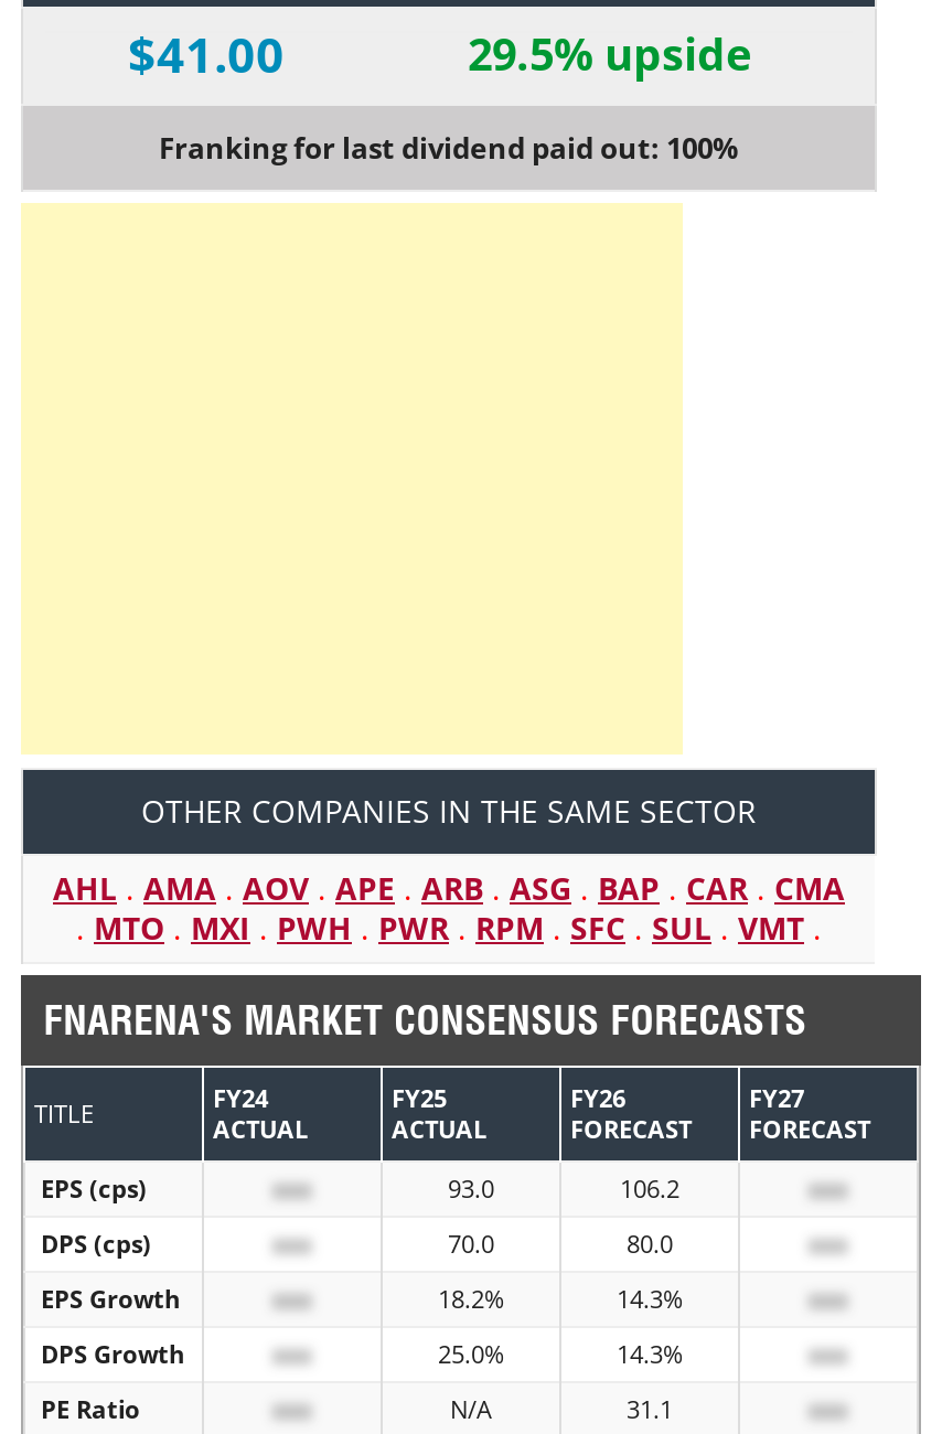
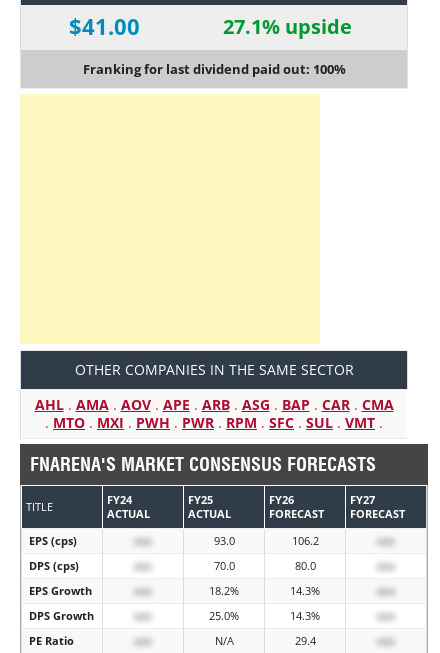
[468,23,752,83] 29.5% upside -> [222,13,351,40] 27.1% upside
[627,1392,673,1425] 31.1 -> [294,633,315,648] 29.4

